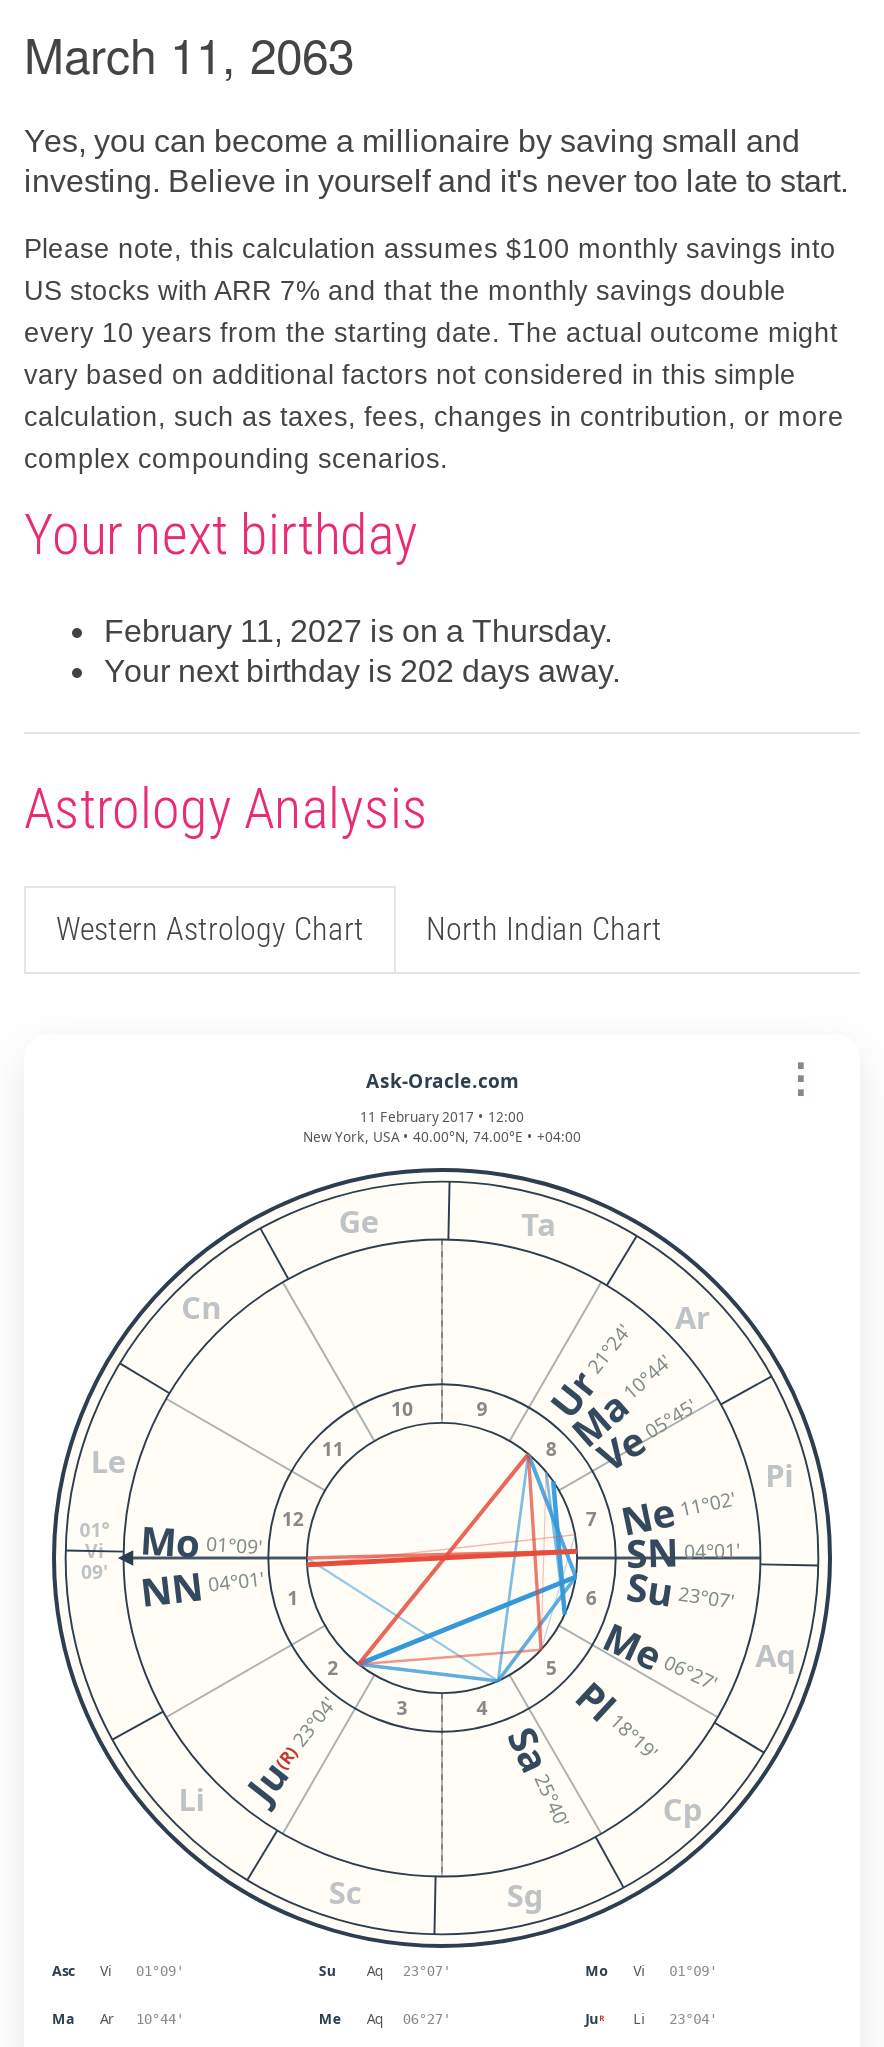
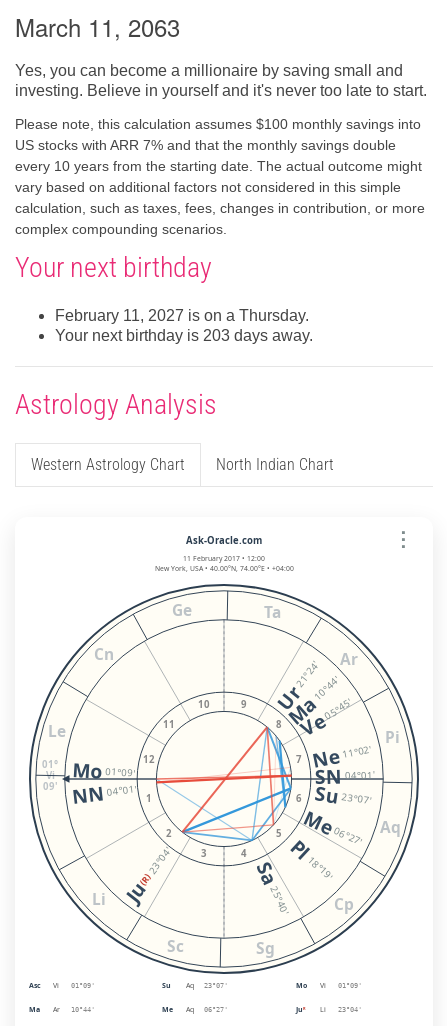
[104,655,620,689] Your next birthday is 202 days away. -> [55,327,313,344] Your next birthday is 203 days away.

